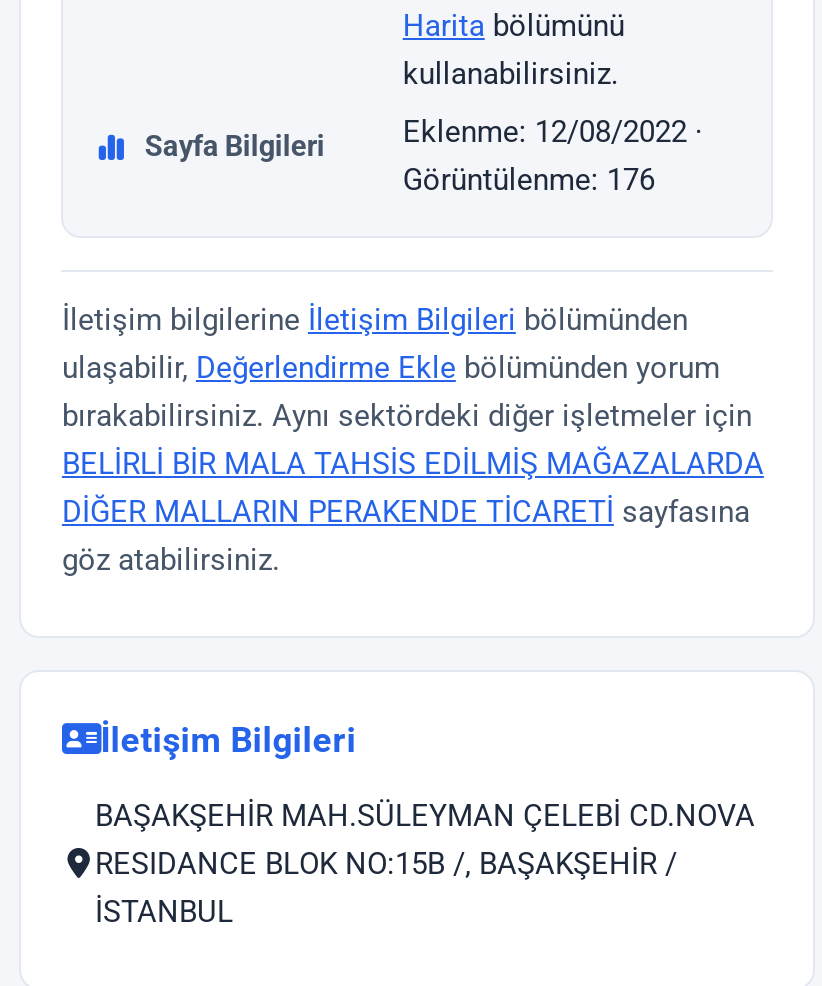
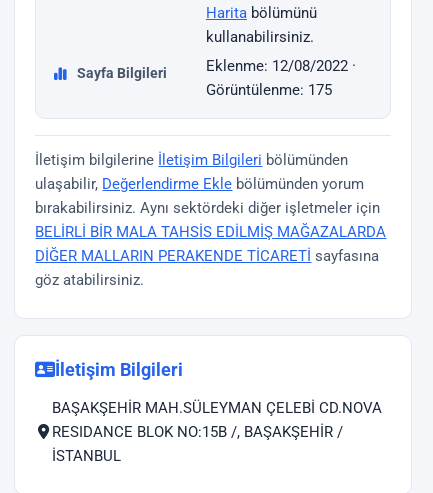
[403,163,655,199] Görüntülenme: 176 -> [206,81,332,99] Görüntülenme: 175

